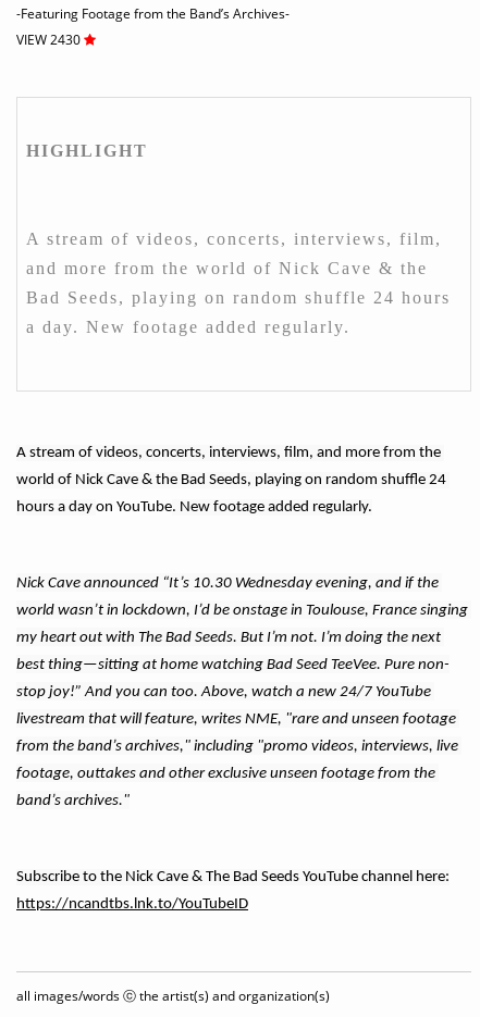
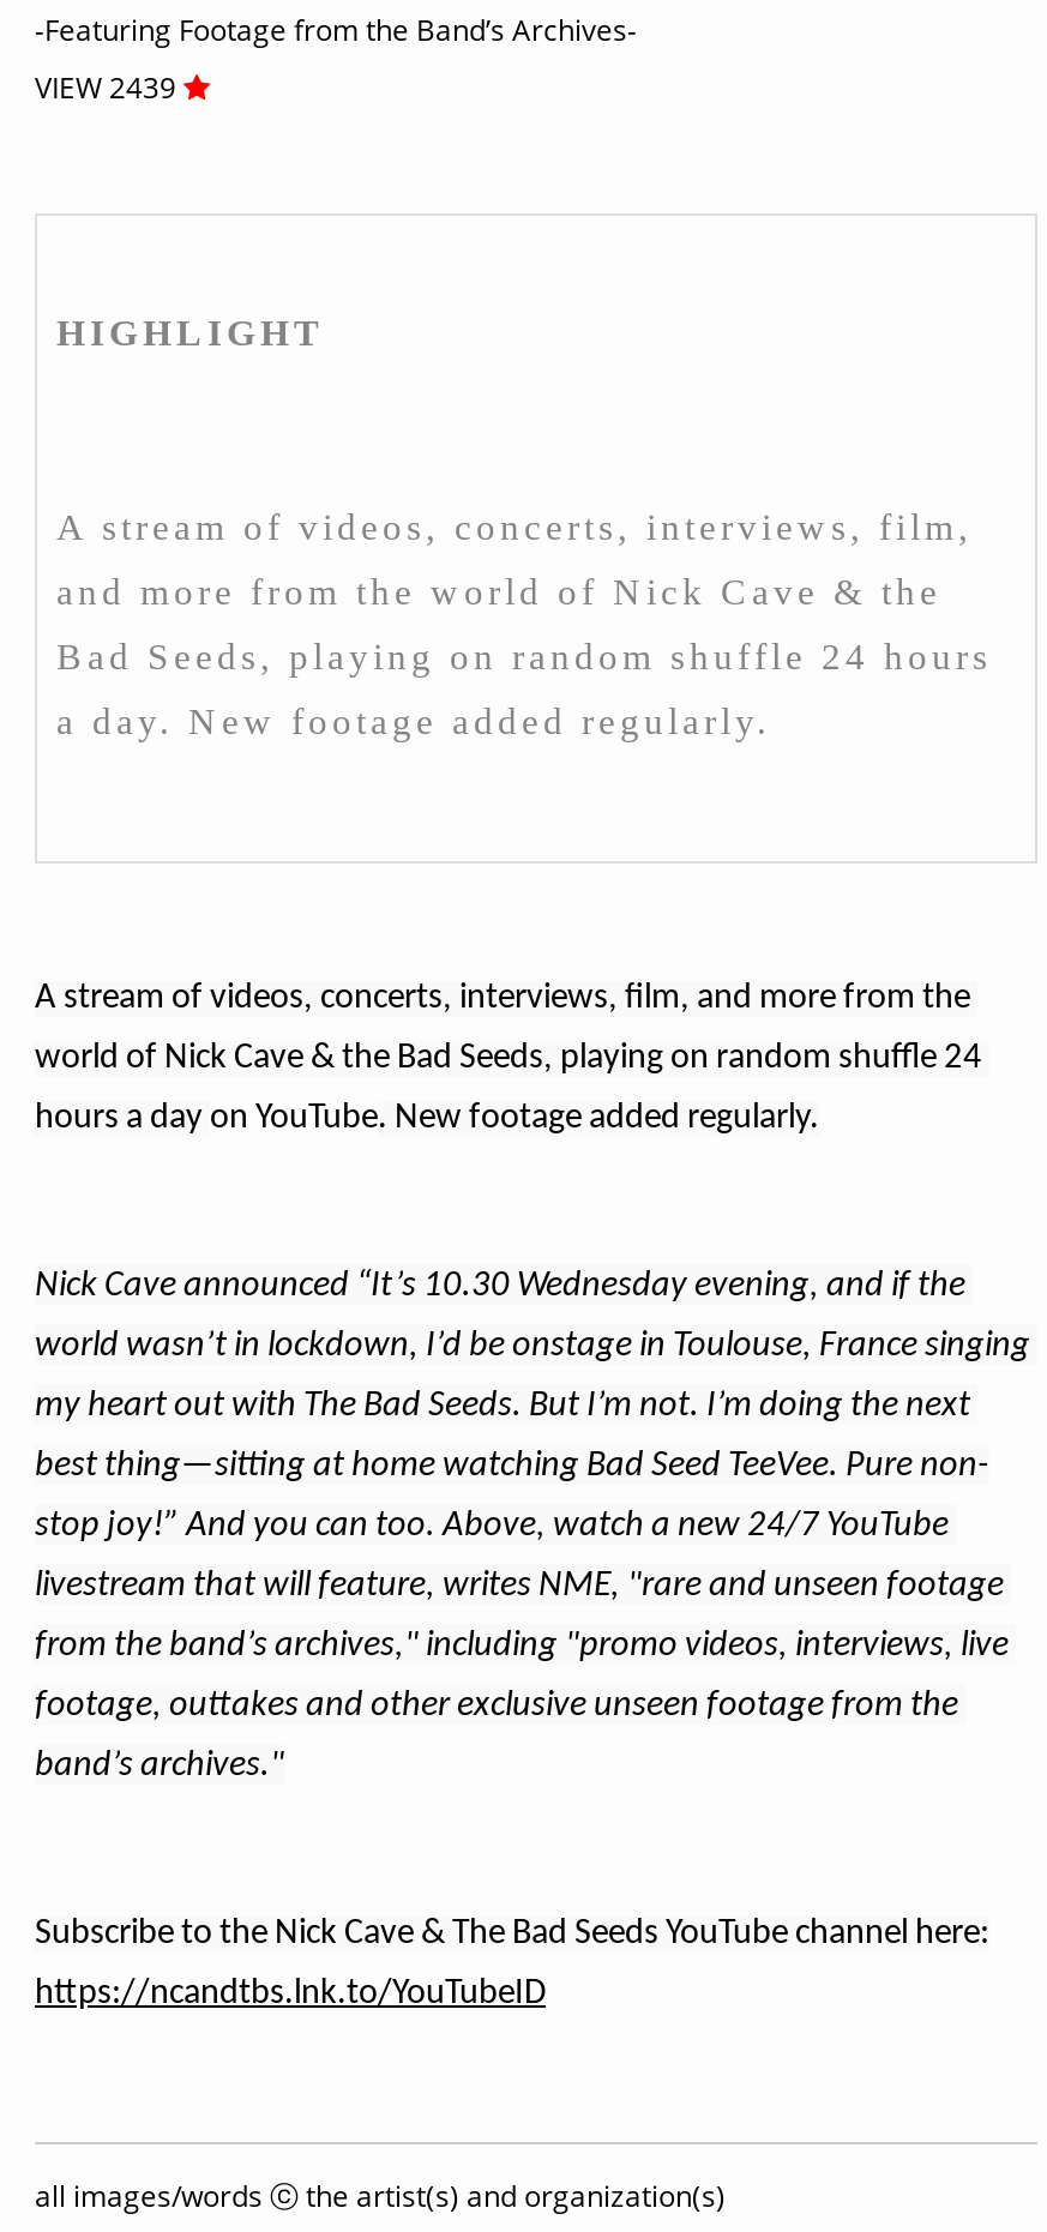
[16,31,84,49] VIEW 2430 -> [35,68,183,108] VIEW 2439

